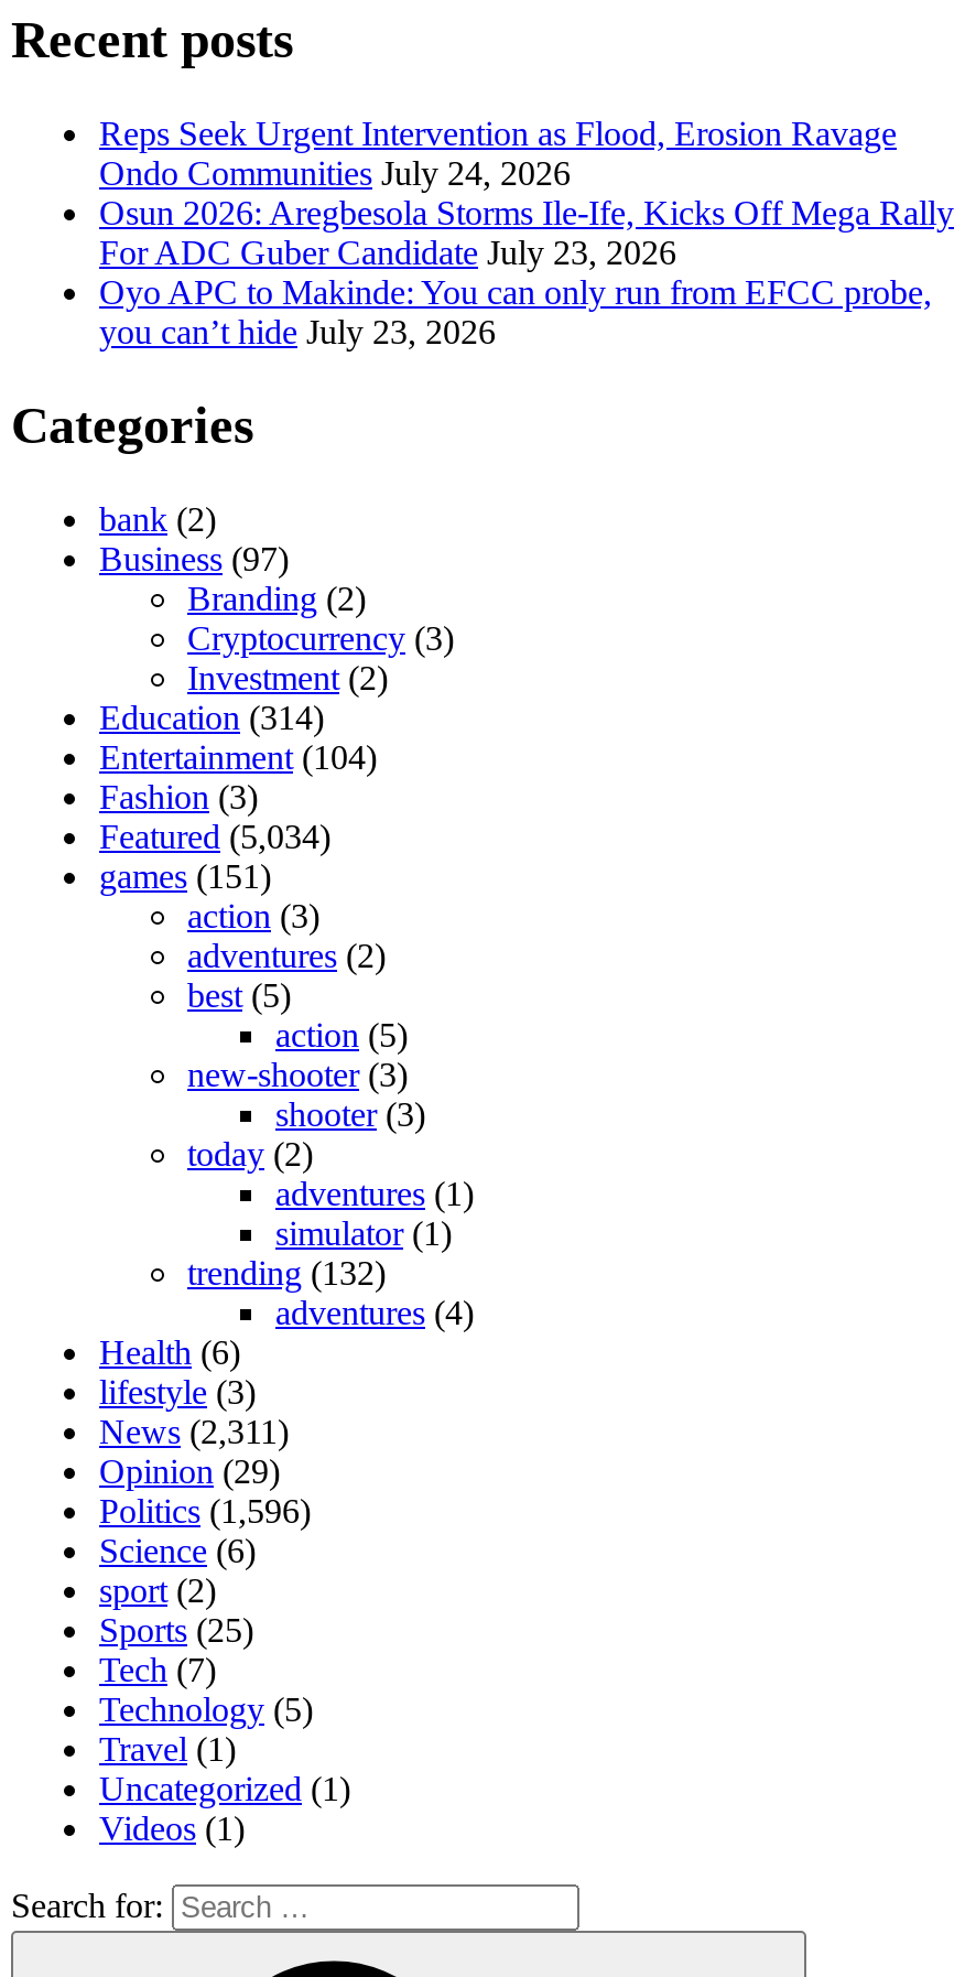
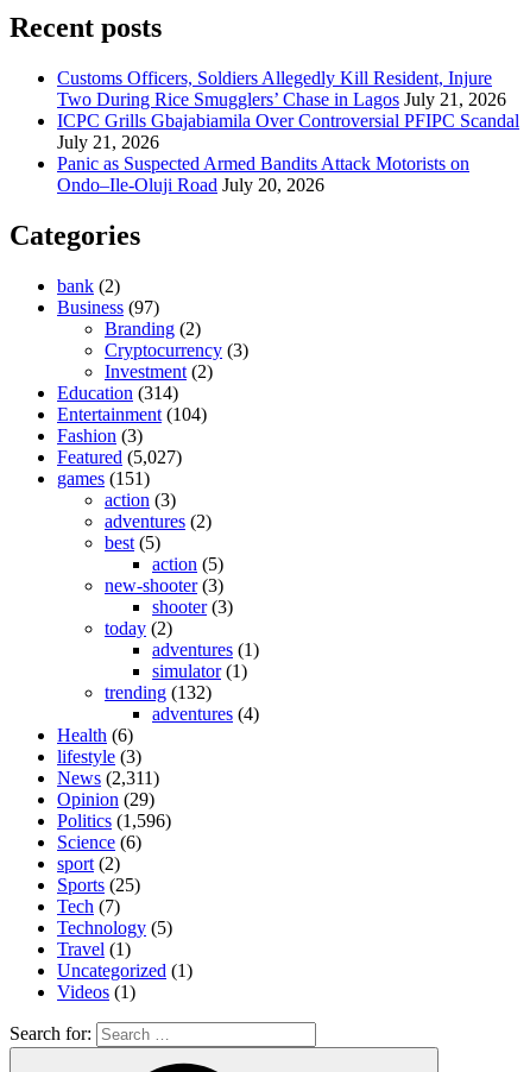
[99,114,954,350] Reps Seek Urgent Intervention as Flood, Erosion Ravage | Ondo Communities July 24, 2026 | Osun 2026: Aregbesola Storms Ile-Ife, Kicks Off Mega Rally | For ADC Guber Candidate July 23, 2026 | Oyo APC to Makinde: You can only run from EFCC probe, | you can’t hide July 23, 2026 -> [57,68,519,195] Customs Officers, Soldiers Allegedly Kill Resident, Injure | Two During Rice Smugglers’ Chase in Lagos July 21, 2026 | ICPC Grills Gbajabiamila Over Controversial PFIPC Scandal | July 21, 2026 | Panic as Suspected Armed Bandits Attack Motorists on | Ondo–Ile-Oluji Road July 20, 2026
[99,817,330,855] Featured (5,034) -> [57,447,182,467] Featured (5,027)

